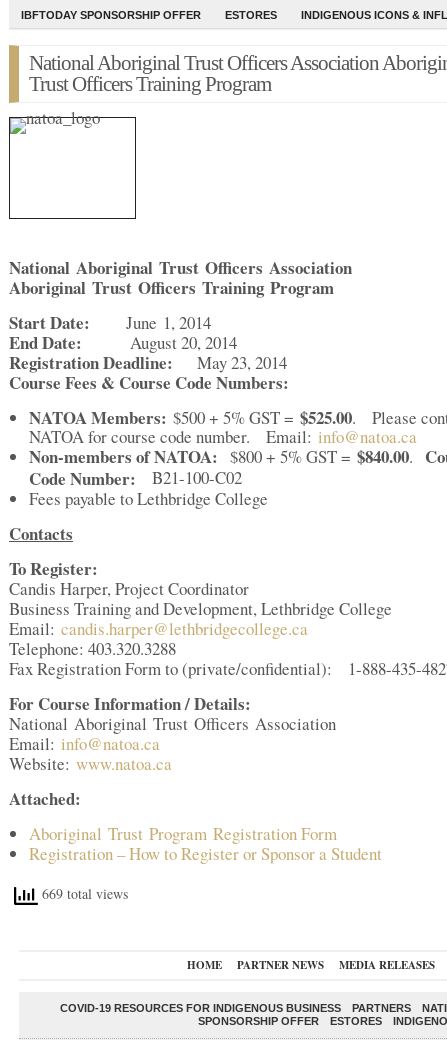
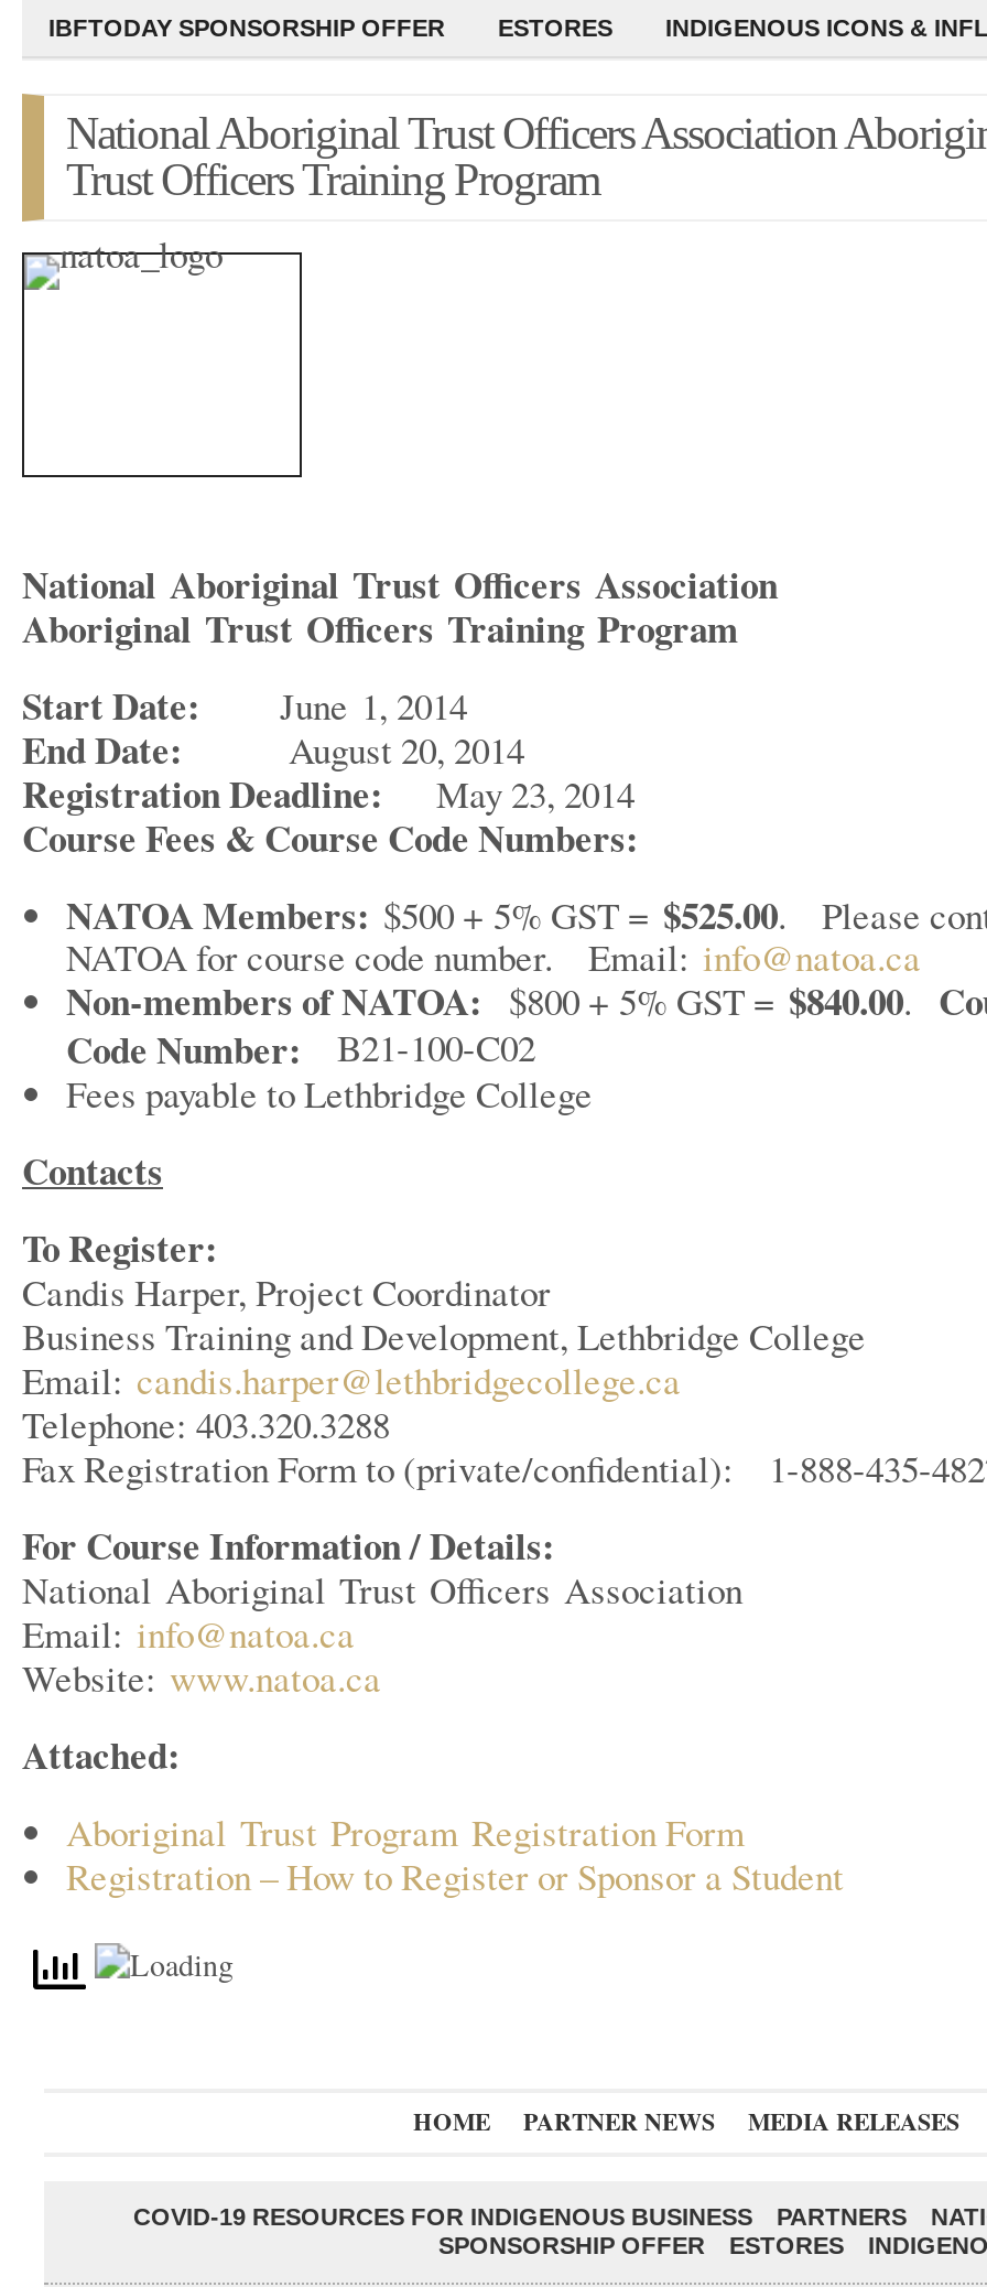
[38,884,128,903] 669 total views -> none

